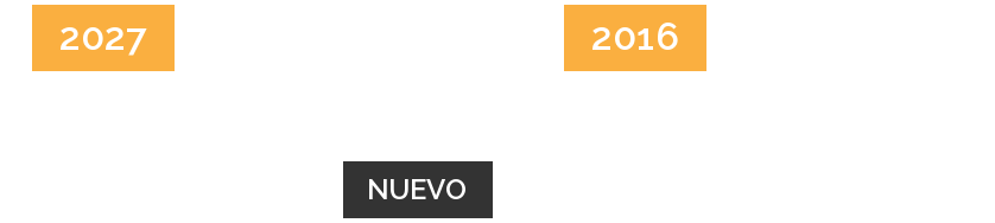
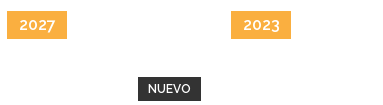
[591,13,679,58] 2016 -> [242,14,279,33] 2023

